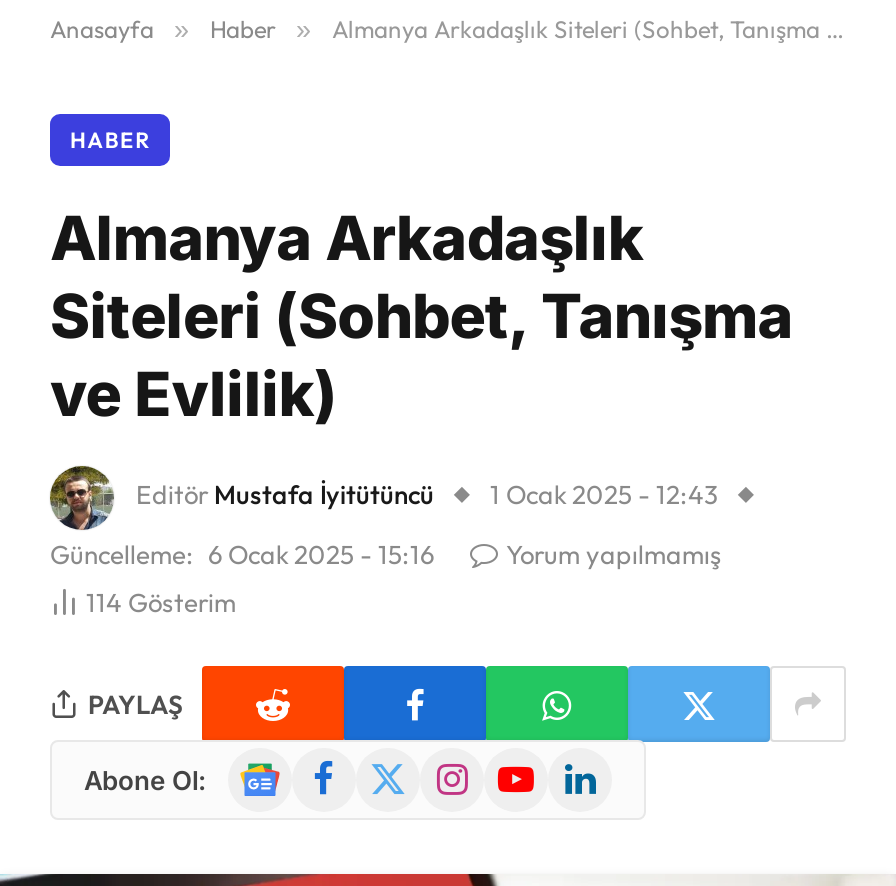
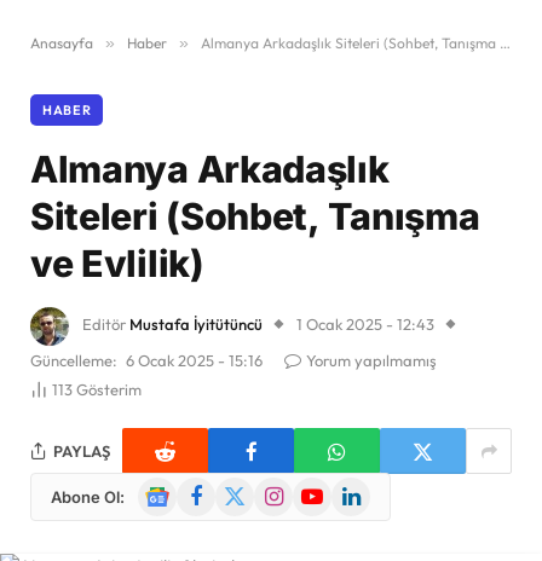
[86,586,236,618] 114 Gösterim -> [52,380,142,399] 113 Gösterim

